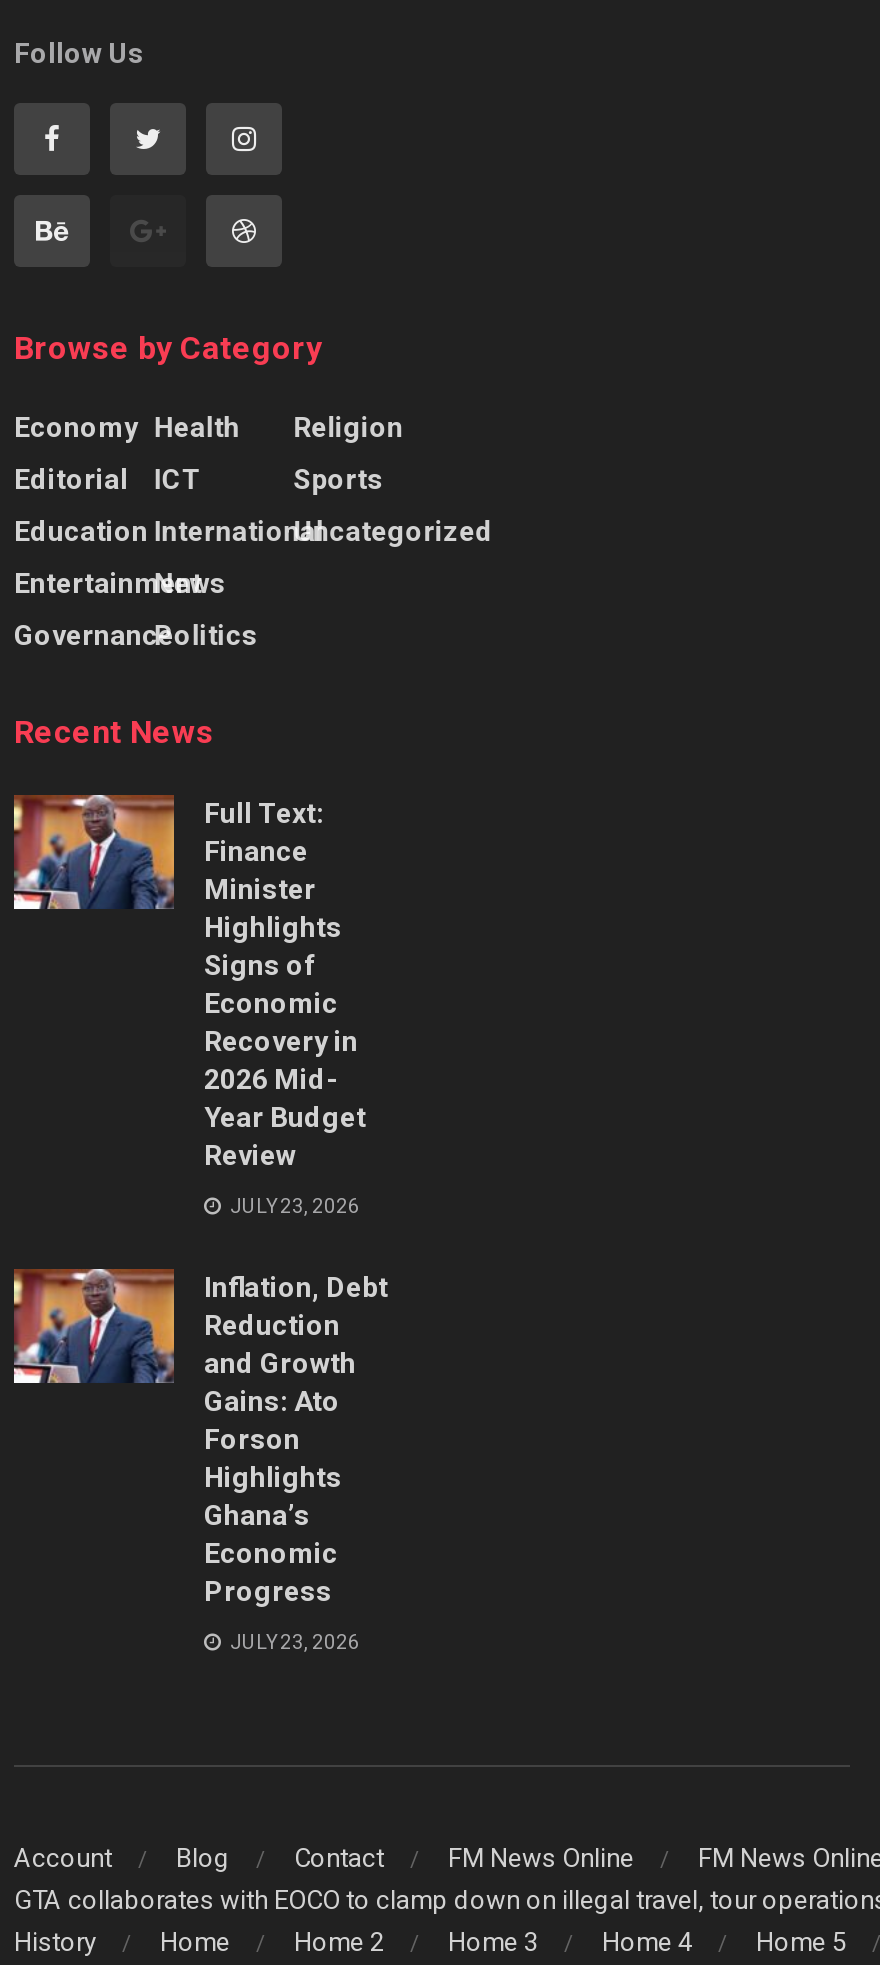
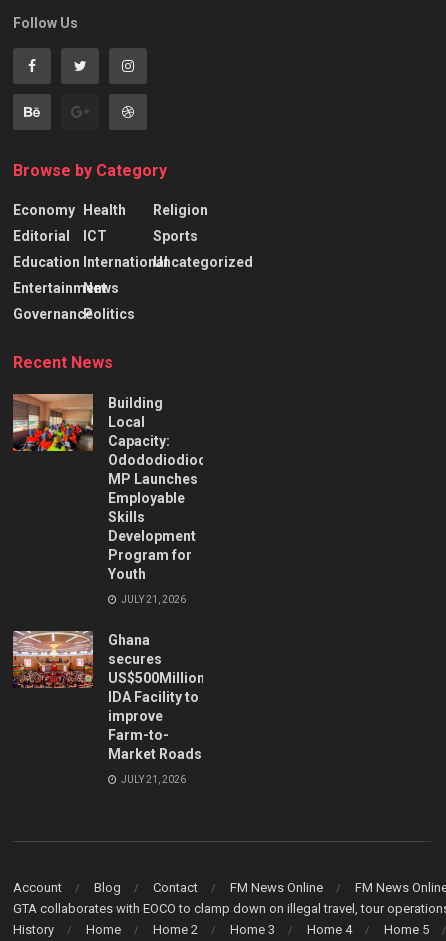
[12,793,366,1172] [image] | Full Text: | Finance | Minister | Highlights | Signs of | Economic | Recovery in | 2026 Mid- | Year Budget | Review -> [12,393,207,582] [image] | Building | Local | Capacity: | Odododiodioo | MP Launches | Employable | Skills | Development | Program for | Youth
[226,1196,360,1218] JULY 23, 2026 -> [119,594,186,605] JULY 21, 2026
[12,1267,388,1608] [image] | Inflation, Debt | Reduction | and Growth | Gains: Ato | Forson | Highlights | Ghana’s | Economic | Progress -> [12,630,205,762] [image] | Ghana | secures | US$500Million | IDA Facility to | improve | Farm-to- | Market Roads
[226,1632,360,1654] JULY 23, 2026 -> [119,774,186,785] JULY 21, 2026

